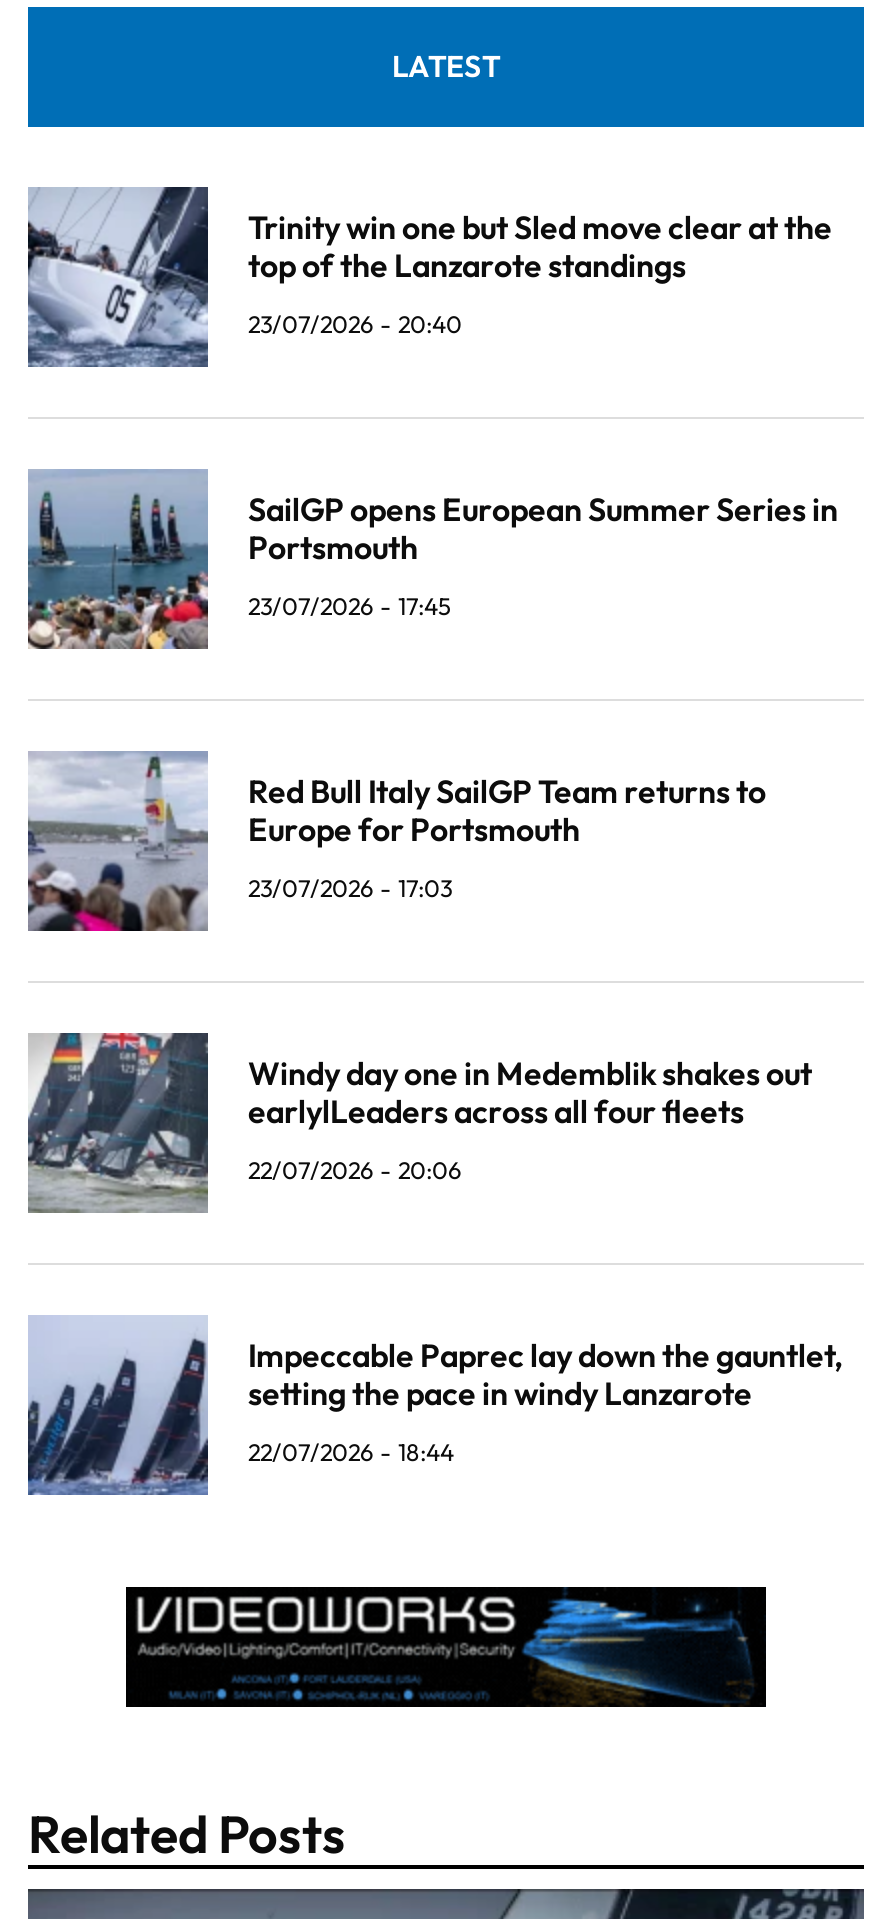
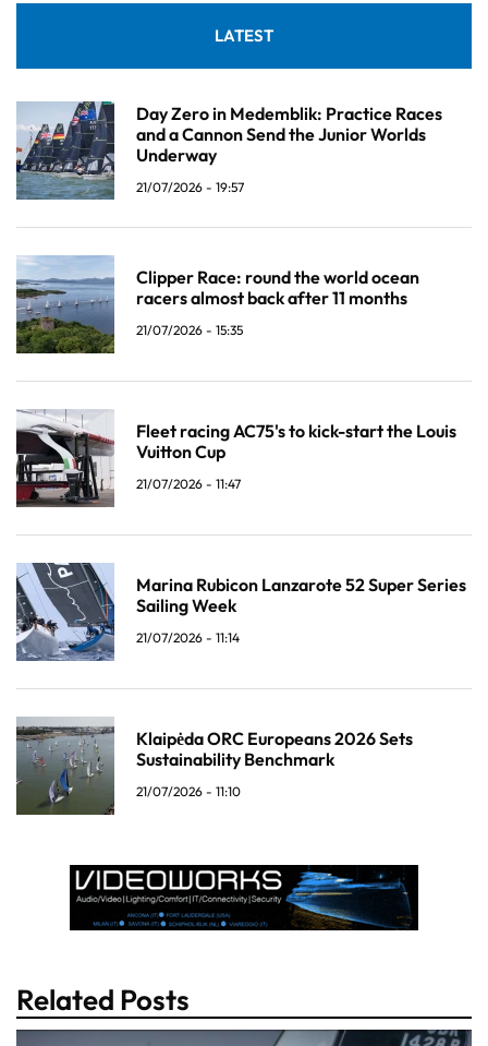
[26,185,832,367] [image] | Trinity win one but Sled move clear at the | top of the Lanzarote standings -> [16,101,442,200] [image] | Day Zero in Medemblik: Practice Races | and a Cannon Send the Junior Worlds | Underway
[248,309,462,339] 23/07/2026 - 20:40 -> [136,178,244,195] 21/07/2026 - 19:57
[28,471,838,649] [image] | SailGP opens European Summer Series in | Portsmouth -> [16,257,419,354] [image] | Clipper Race: round the world ocean | racers almost back after 11 months
[248,591,450,621] 23/07/2026 - 17:45 -> [136,322,243,338] 21/07/2026 - 15:35
[28,751,766,933] [image] | Red Bull Italy SailGP Team returns to | Europe for Portsmouth -> [15,410,456,508] [image] | Fleet racing AC75's to kick-start the Louis | Vuitton Cup
[248,873,452,903] 23/07/2026 - 17:03 -> [136,476,241,492] 21/07/2026 - 11:47
[28,1031,812,1213] [image] | Windy day one in Medemblik shakes out | earlylLeaders across all four fleets -> [15,562,466,661] [image] | Marina Rubicon Lanzarote 52 Super Series | Sailing Week
[248,1155,462,1185] 22/07/2026 - 20:06 -> [136,629,240,646] 21/07/2026 - 11:14
[26,1331,842,1497] [image] | Impeccable Paprec lay down the gauntlet, | setting the pace in windy Lanzarote -> [15,724,413,816] [image] | Klaipėda ORC Europeans 2026 Sets | Sustainability Benchmark
[248,1437,454,1467] 22/07/2026 - 18:44 -> [136,783,241,799] 21/07/2026 - 11:10

